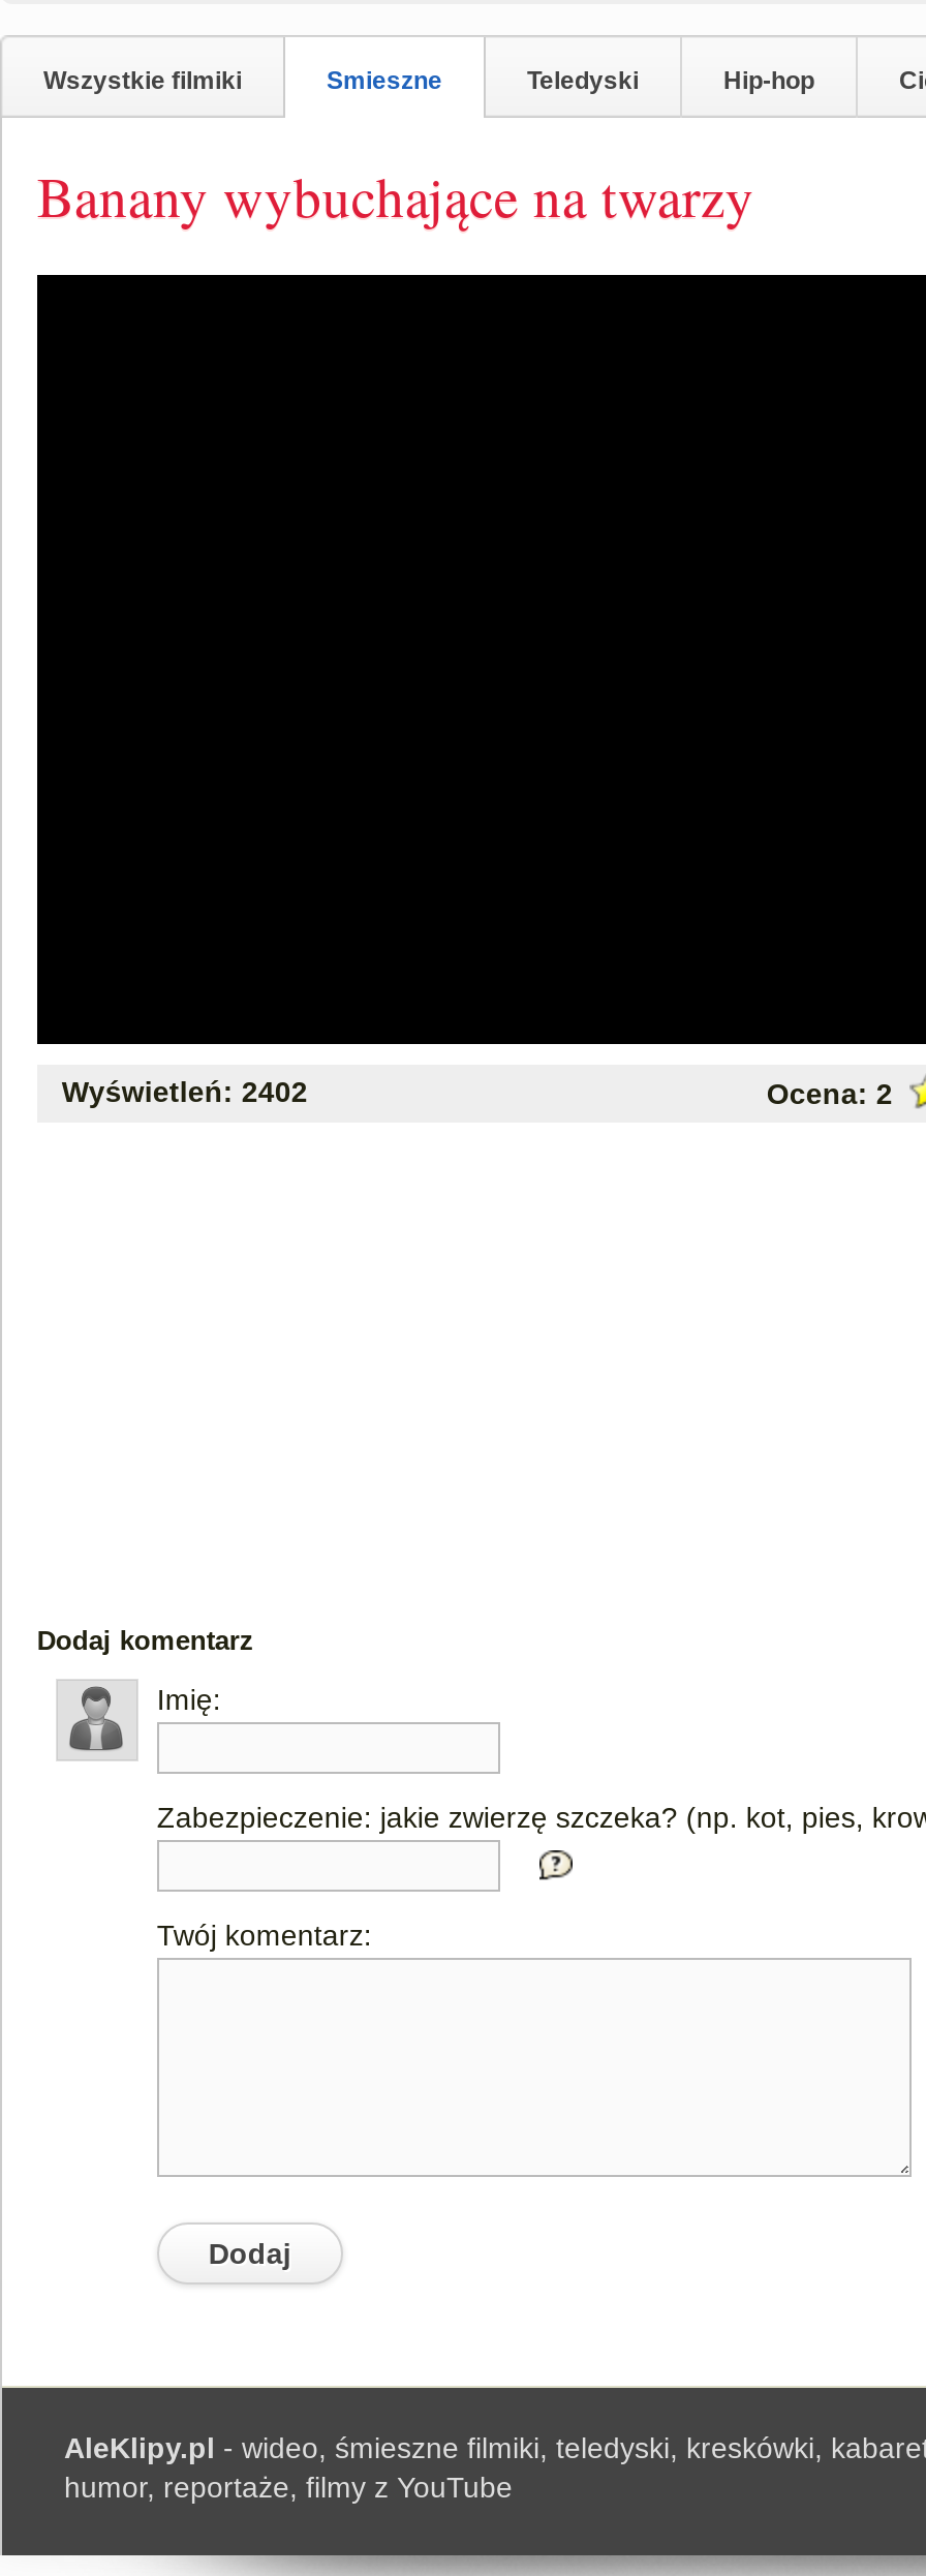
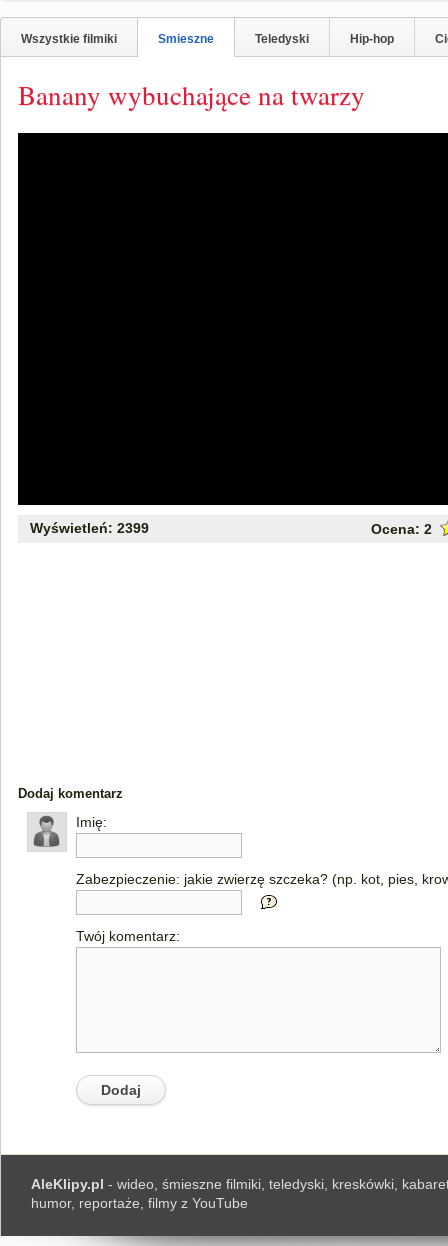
[62,1075,308,1108] Wyświetleń: 2402 -> [30,520,149,536] Wyświetleń: 2399

